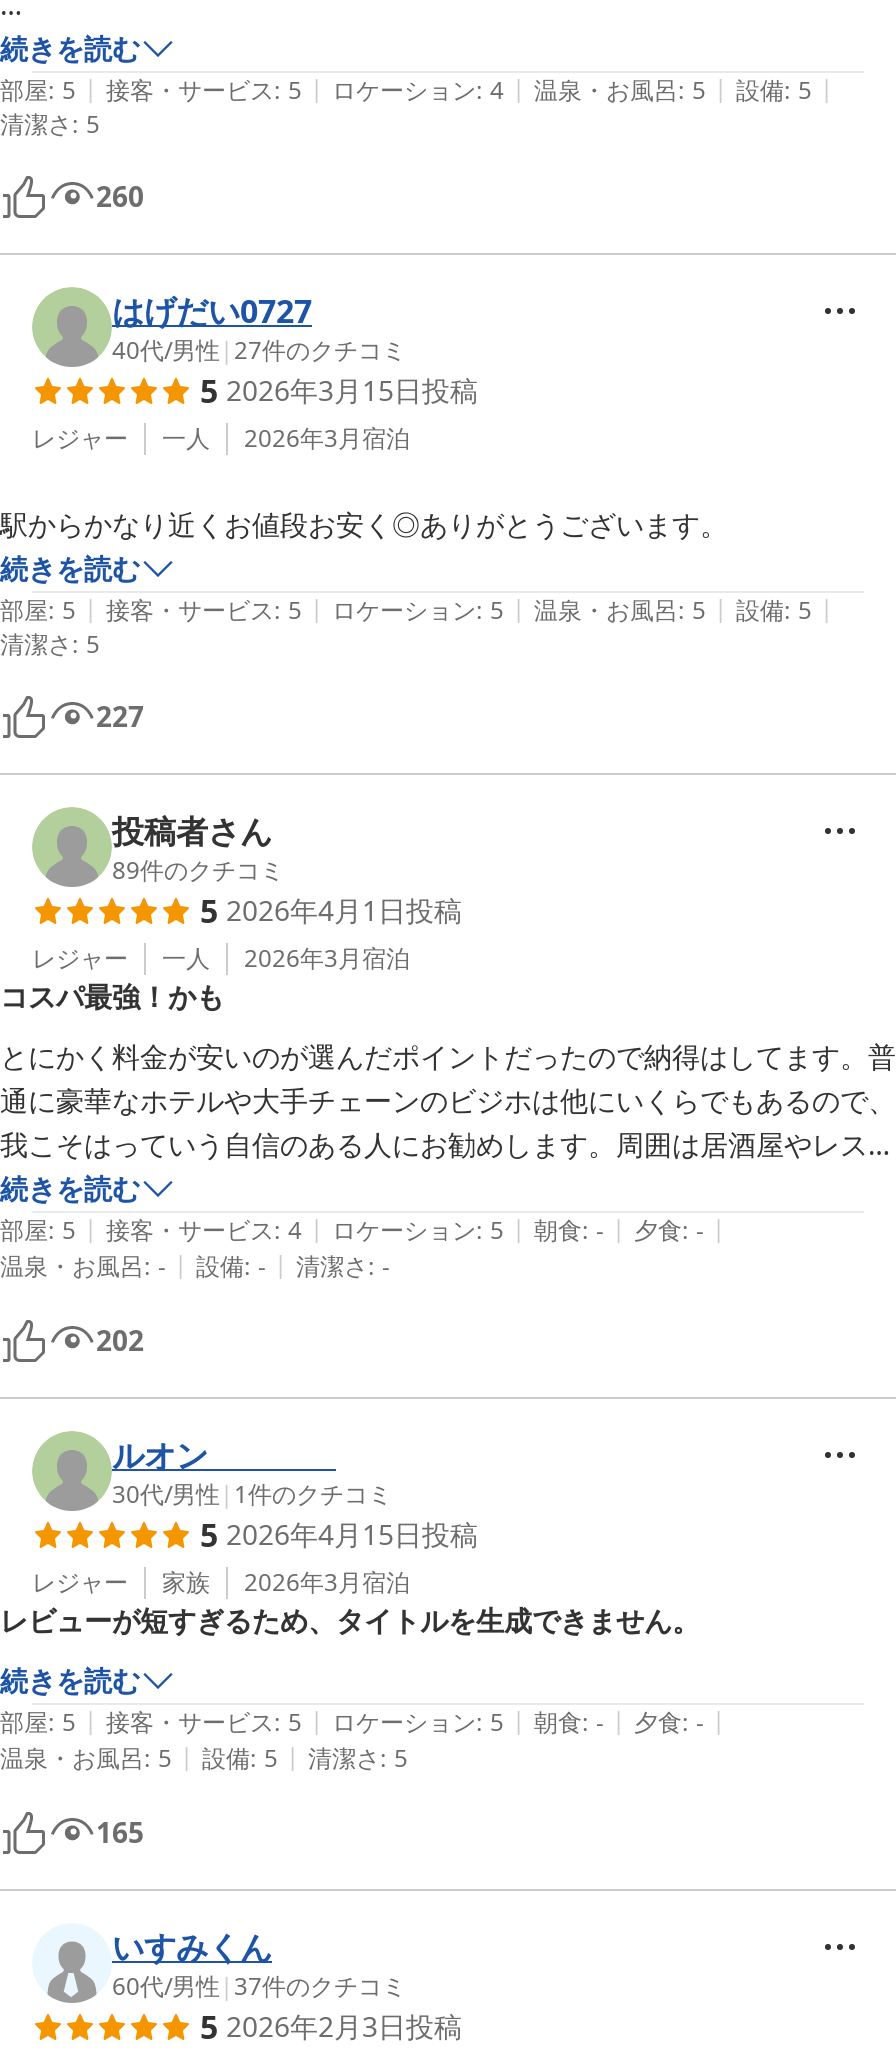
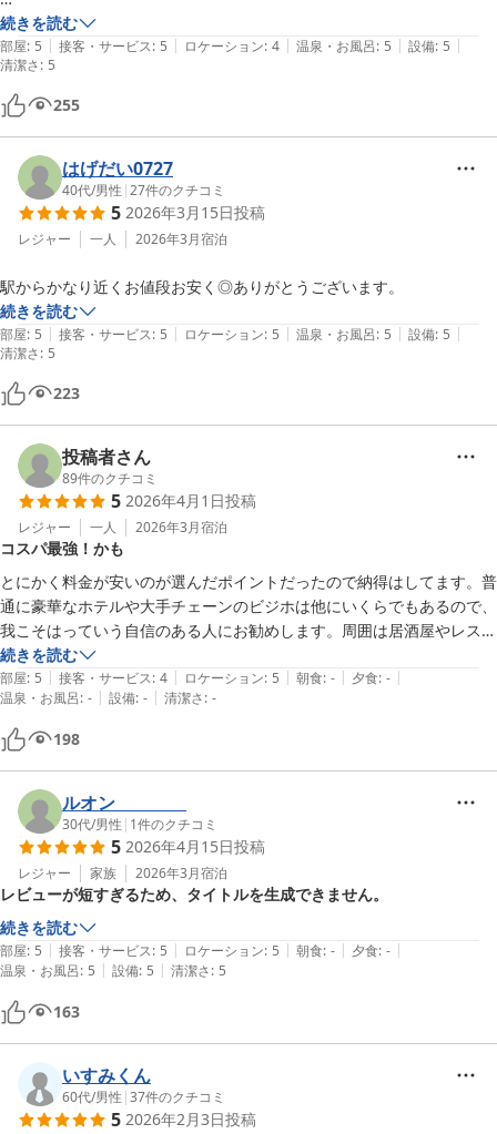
[96,177,144,215] 260 -> [53,94,80,115] 255
[96,697,144,735] 227 -> [53,382,80,403] 223
[96,1321,144,1359] 202 -> [53,728,80,749] 198
[96,1813,144,1851] 165 -> [53,1001,80,1022] 163

